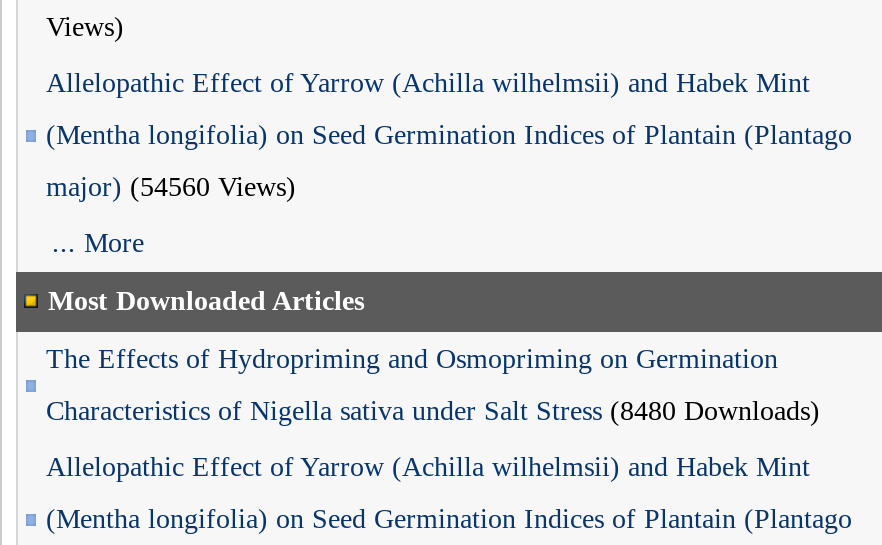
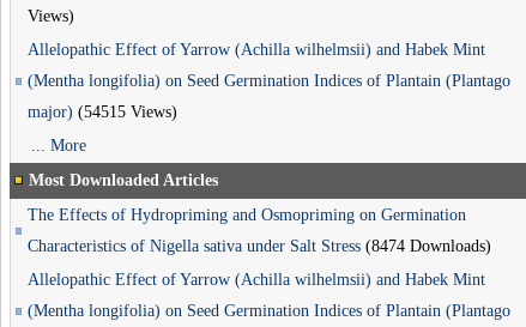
[46,172,296,202] major) (54560 Views) -> [28,103,177,121] major) (54515 Views)
[46,396,820,426] Characteristics of Nigella sativa under Salt Stress (8480 Downloads) -> [28,237,491,255] Characteristics of Nigella sativa under Salt Stress (8474 Downloads)

